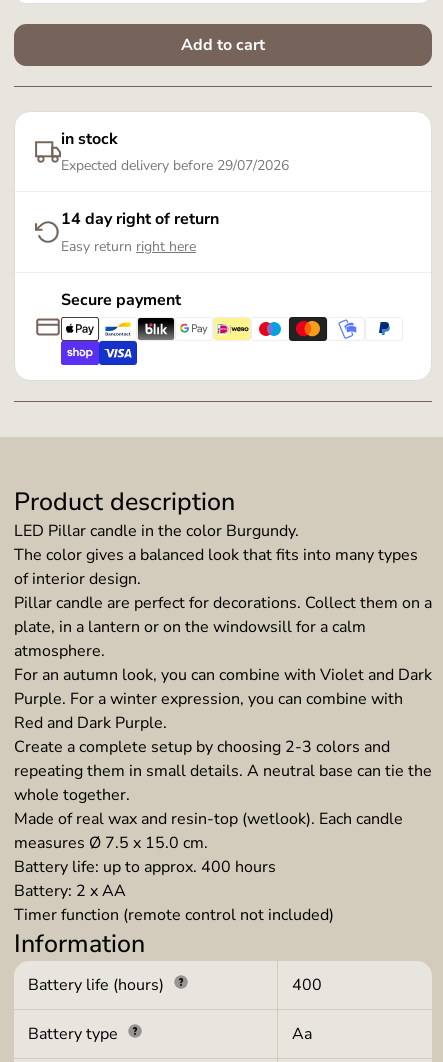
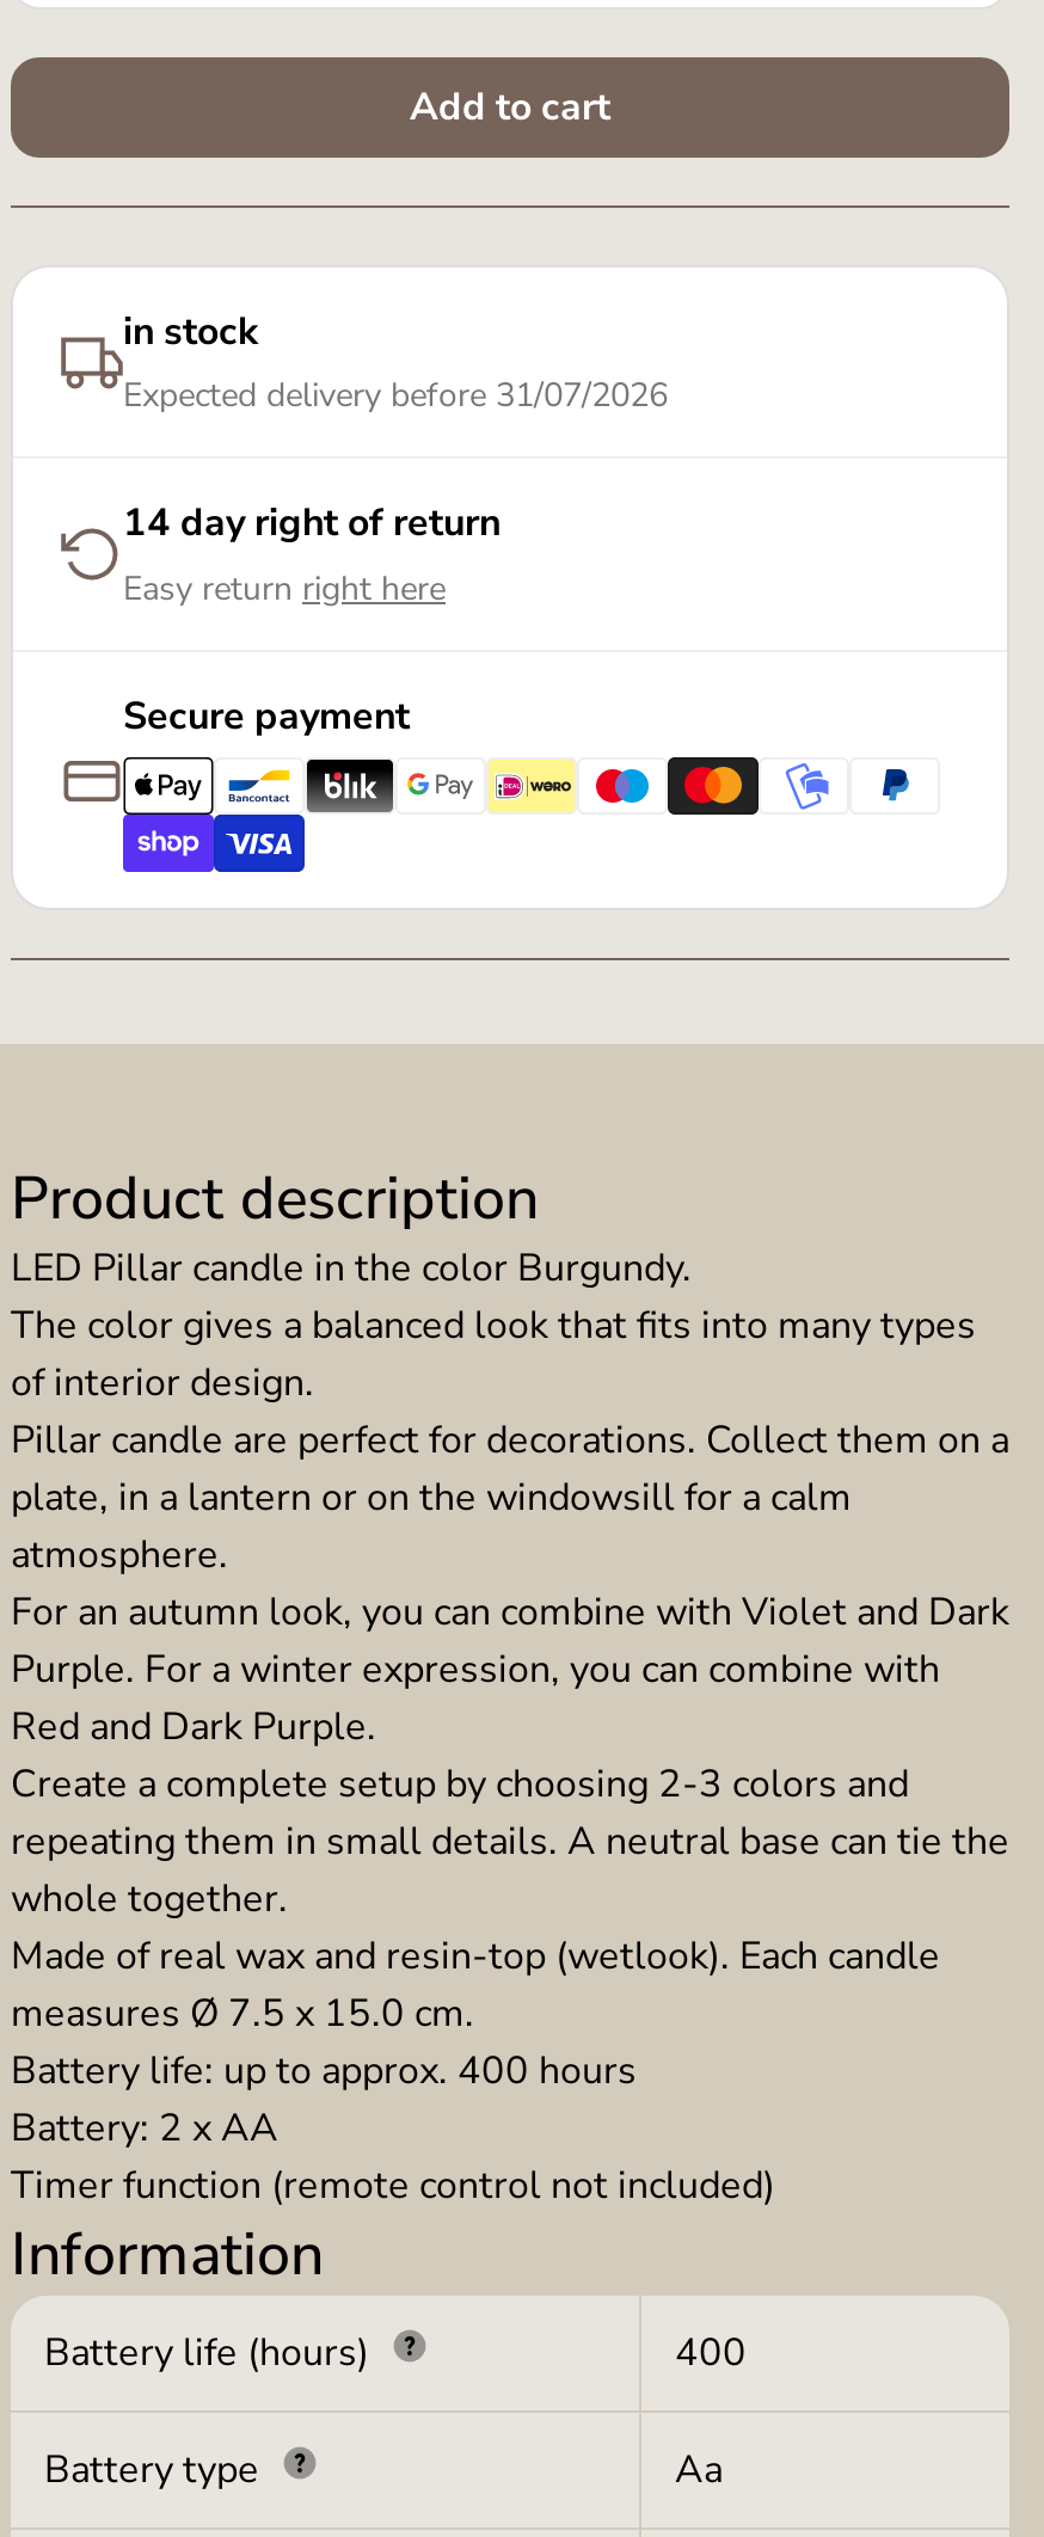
[61,156,289,175] Expected delivery before 29/07/2026 -> [123,373,668,419] Expected delivery before 31/07/2026

